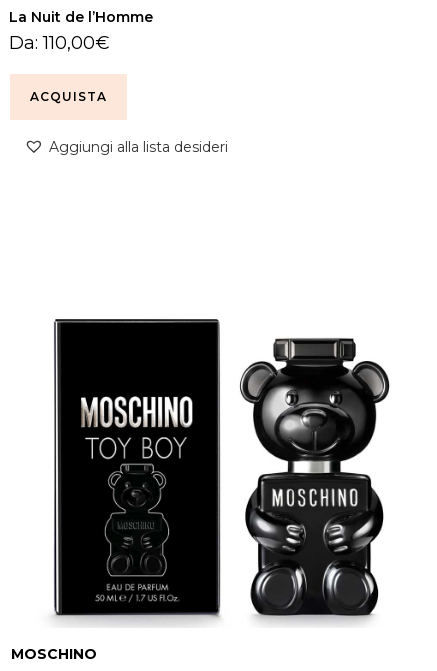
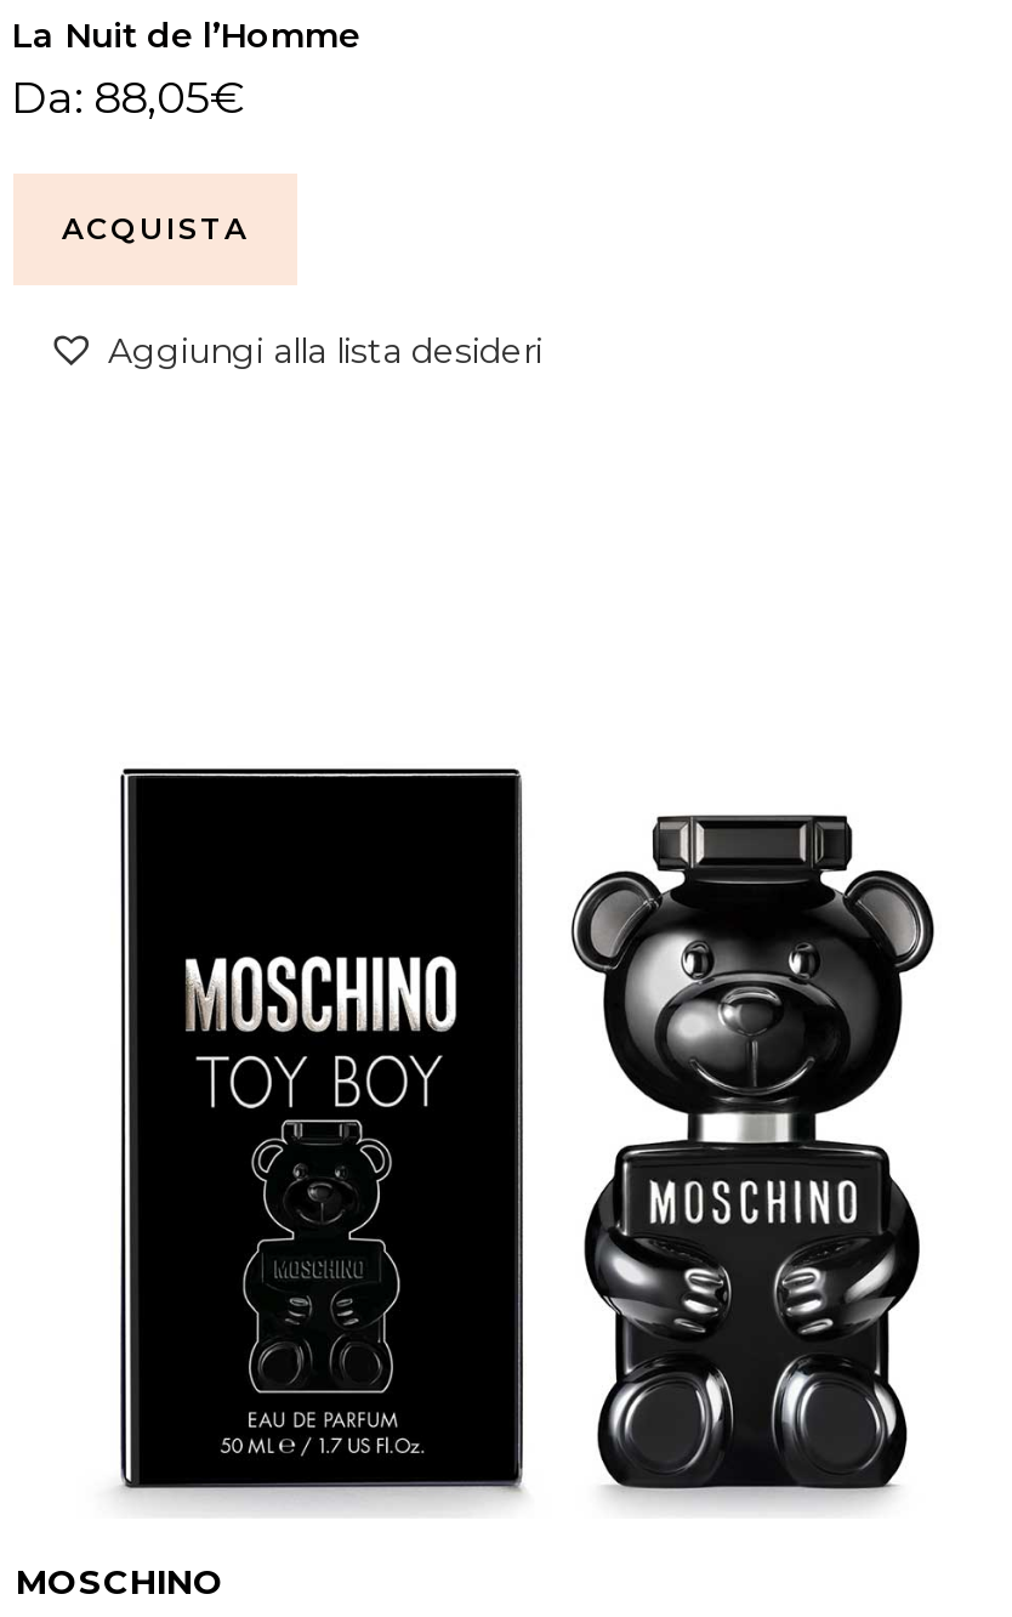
[9,32,110,54] Da: 110,00€ -> [11,71,246,124] Da: 88,05€

